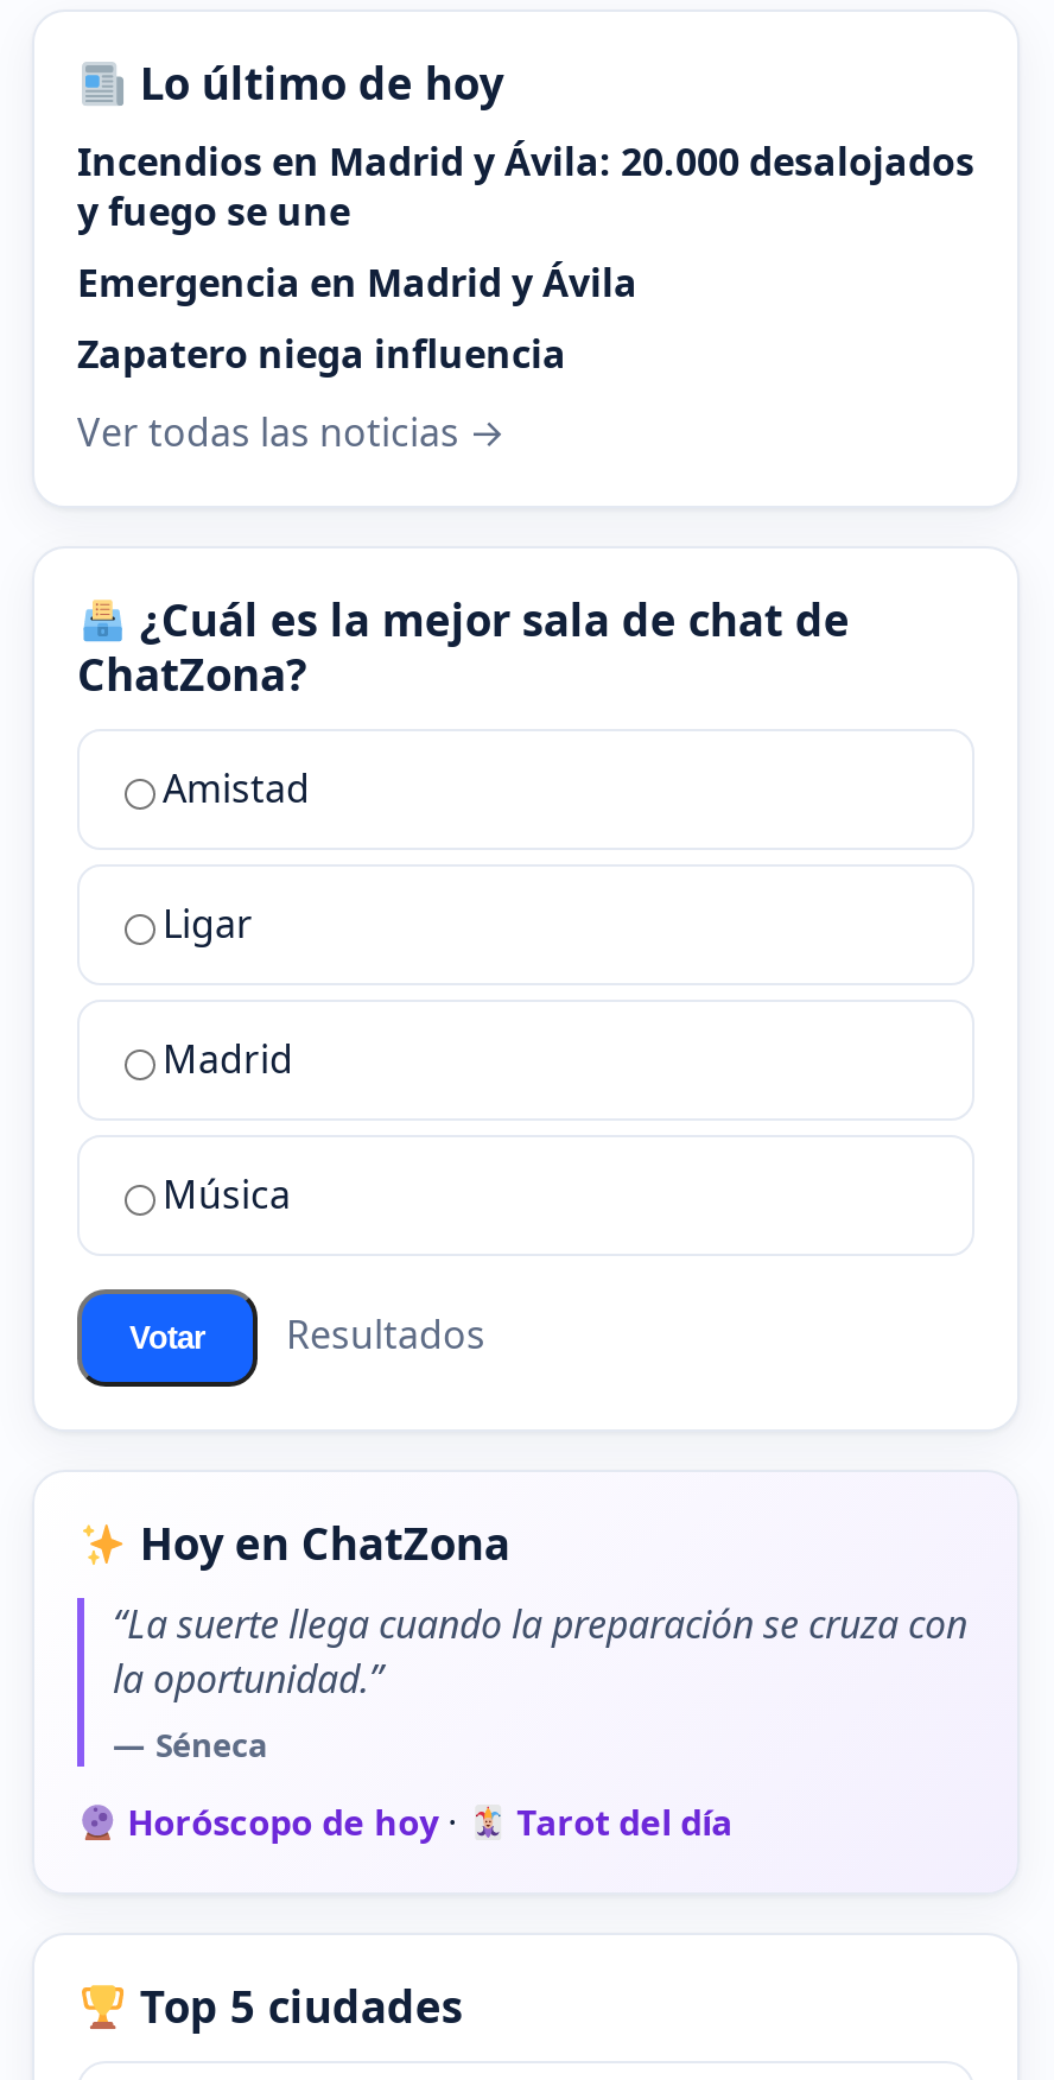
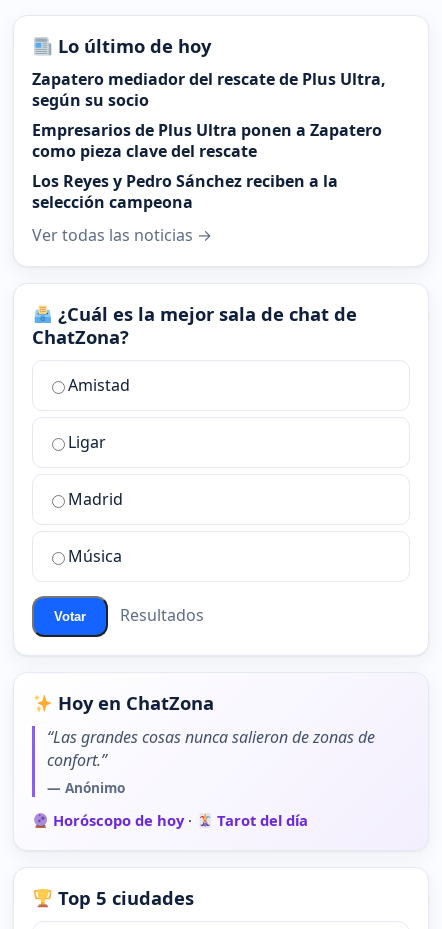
[77,136,974,381] Incendios en Madrid y Ávila: 20.000 desalojados | y fuego se une | Emergencia en Madrid y Ávila | Zapatero niega influencia -> [32,68,386,213] Zapatero mediador del rescate de Plus Ultra, | según su socio | Empresarios de Plus Ultra ponen a Zapatero | como pieza clave del rescate | Los Reyes y Pedro Sánchez reciben a la | selección campeona
[113,1599,967,1767] “La suerte llega cuando la preparación se cruza con | la oportunidad.” | — Séneca -> [47,726,375,797] “Las grandes cosas nunca salieron de zonas de | confort.” | — Anónimo

